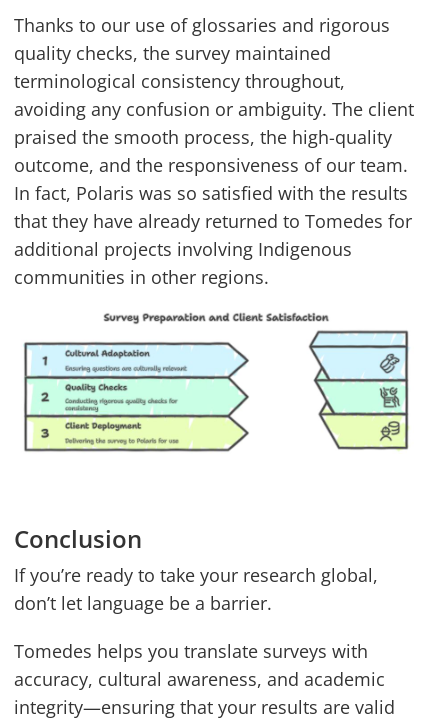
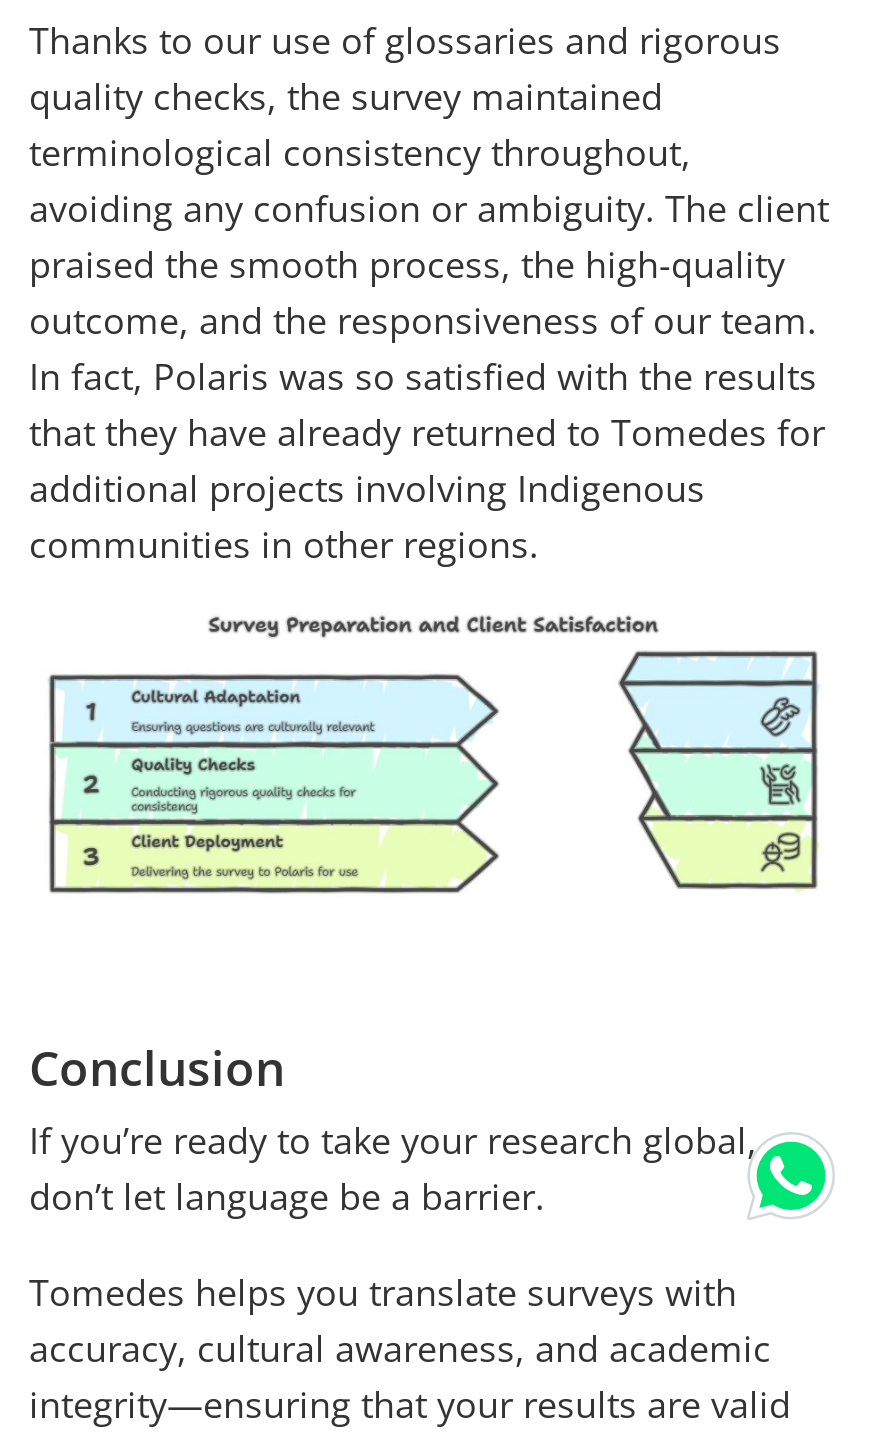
none -> [747,1132,835,1220] [image]

